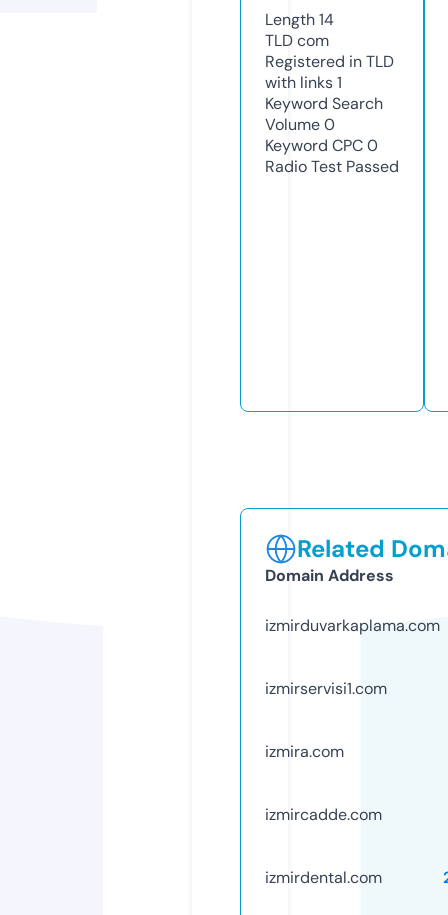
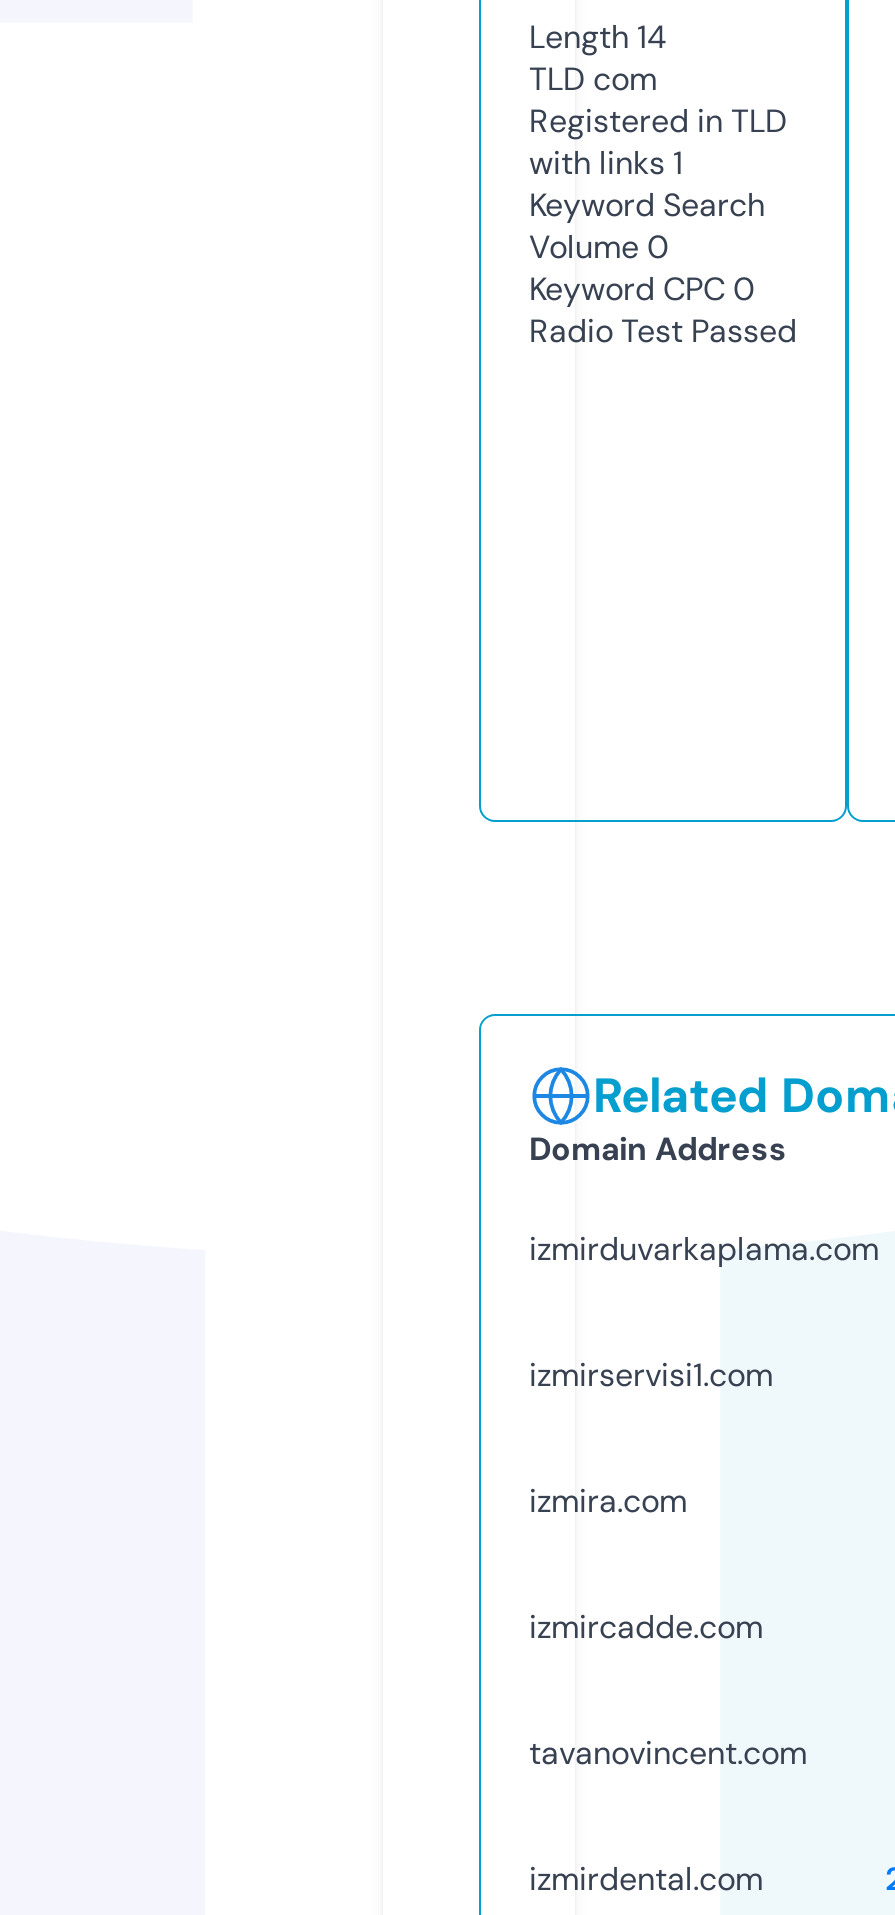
none -> [529,1732,807,1774] tavanovincent.com

